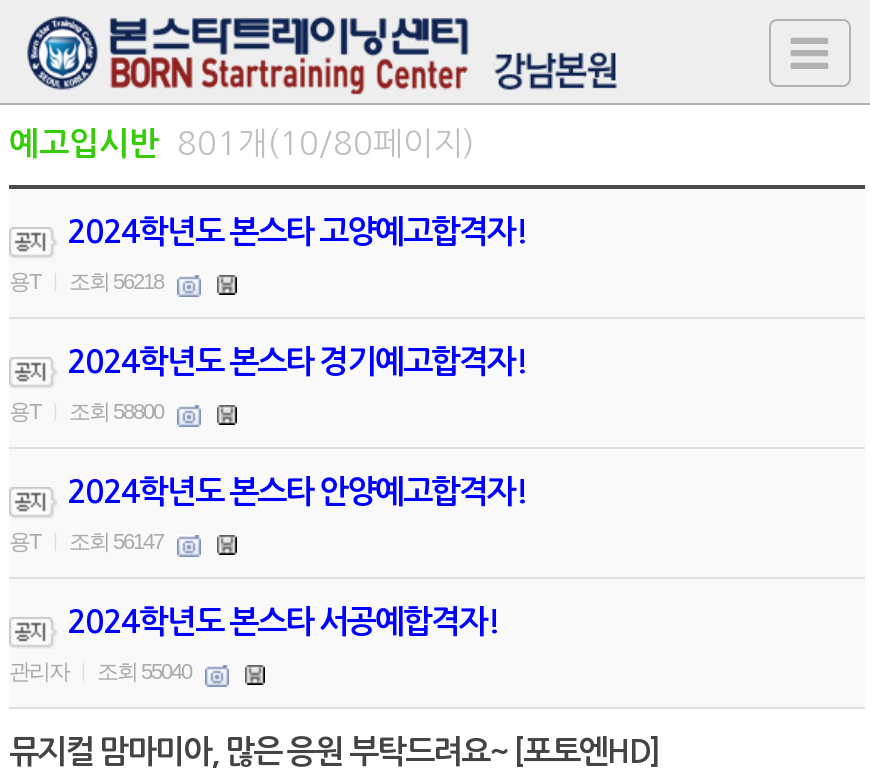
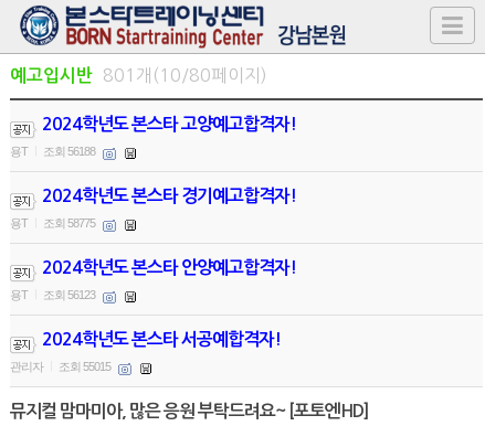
[9,269,167,293] 용T 조회 56218 -> [10,145,97,158] 용T 조회 56188
[9,399,167,423] 용T 조회 58800 -> [10,216,97,230] 용T 조회 58775
[9,529,167,553] 용T 조회 56147 -> [10,288,97,301] 용T 조회 56123
[9,659,195,683] 관리자 조회 55040 -> [10,360,113,373] 관리자 조회 55015

